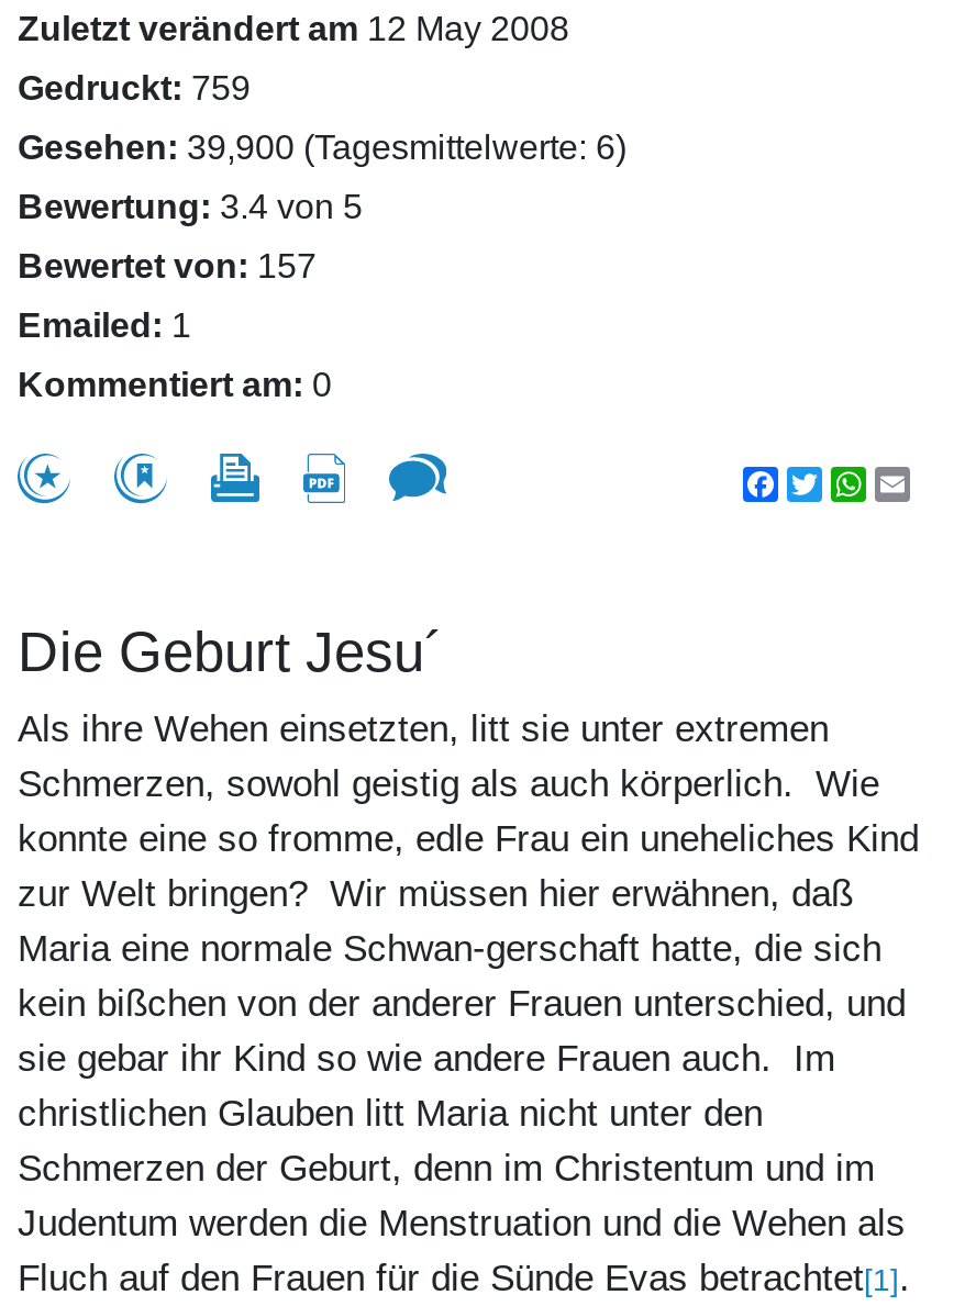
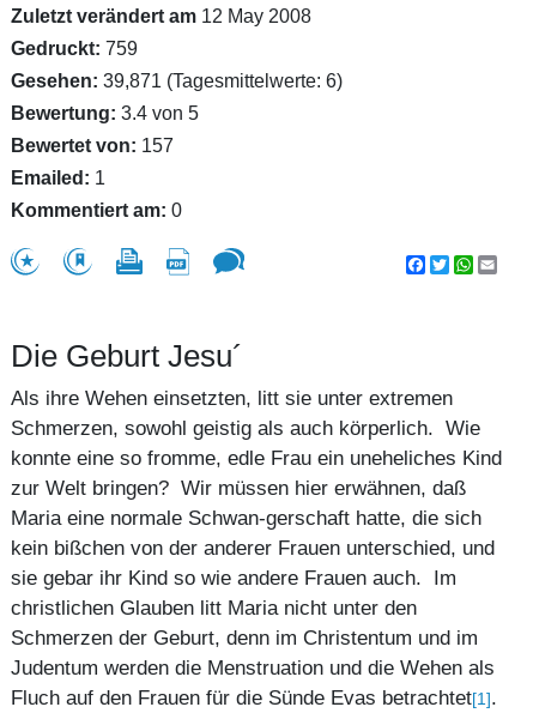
[18,129,626,166] Gesehen: 39,900 (Tagesmittelwerte: 6) -> [11,71,343,91] Gesehen: 39,871 (Tagesmittelwerte: 6)

